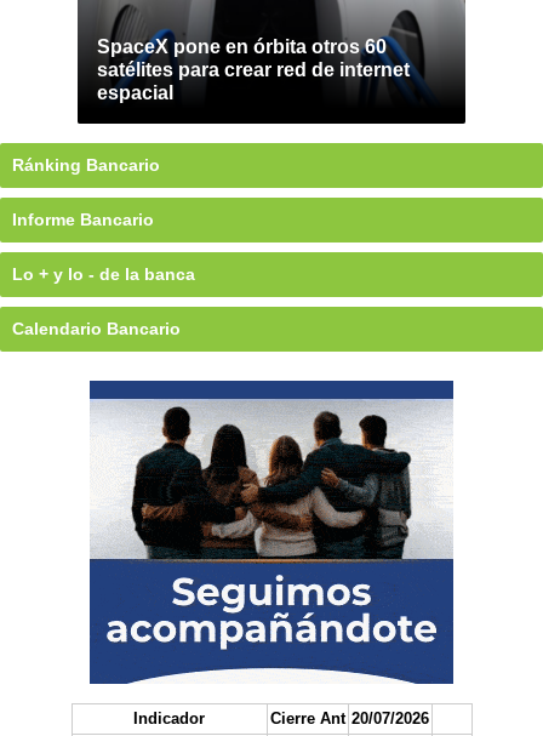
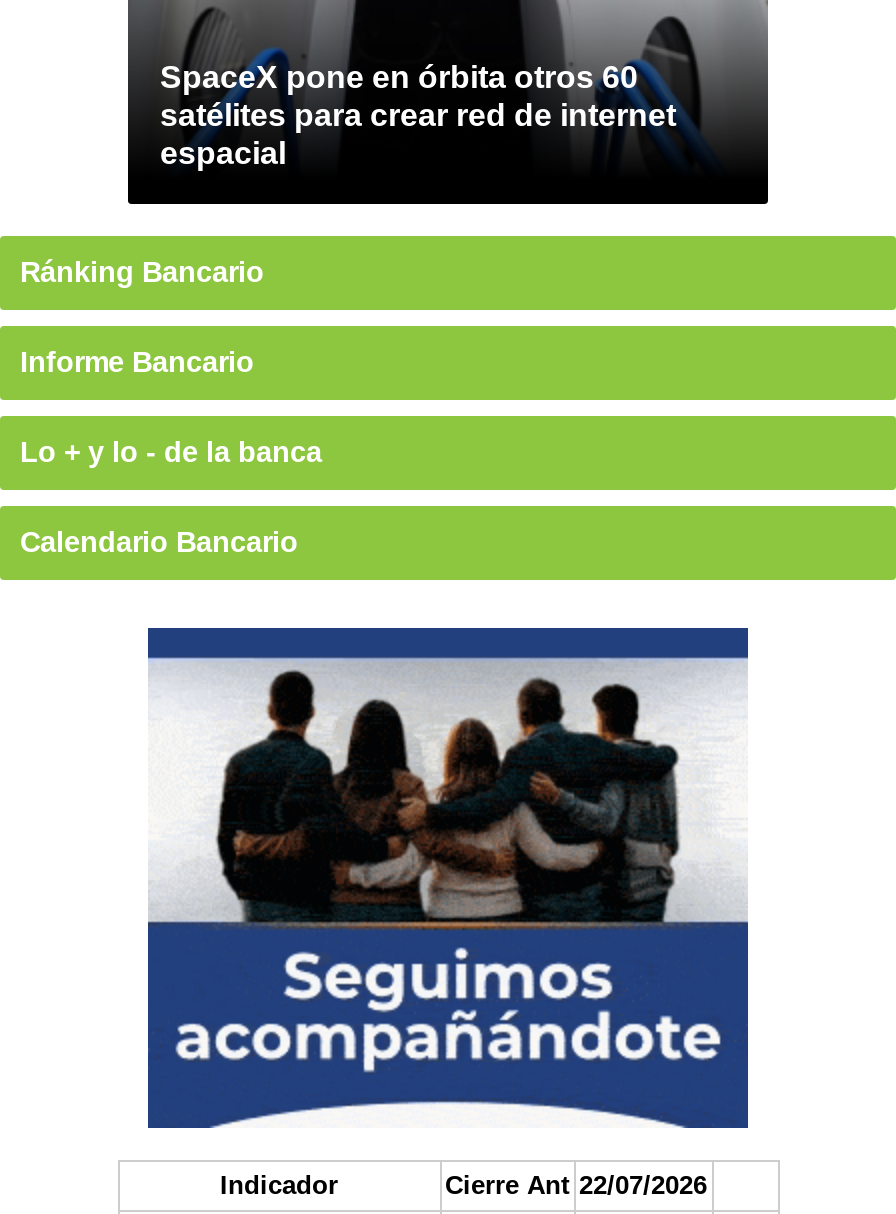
[270,709,428,728] Cierre Ant 20/07/2026 -> [445,1170,707,1200] Cierre Ant 22/07/2026

